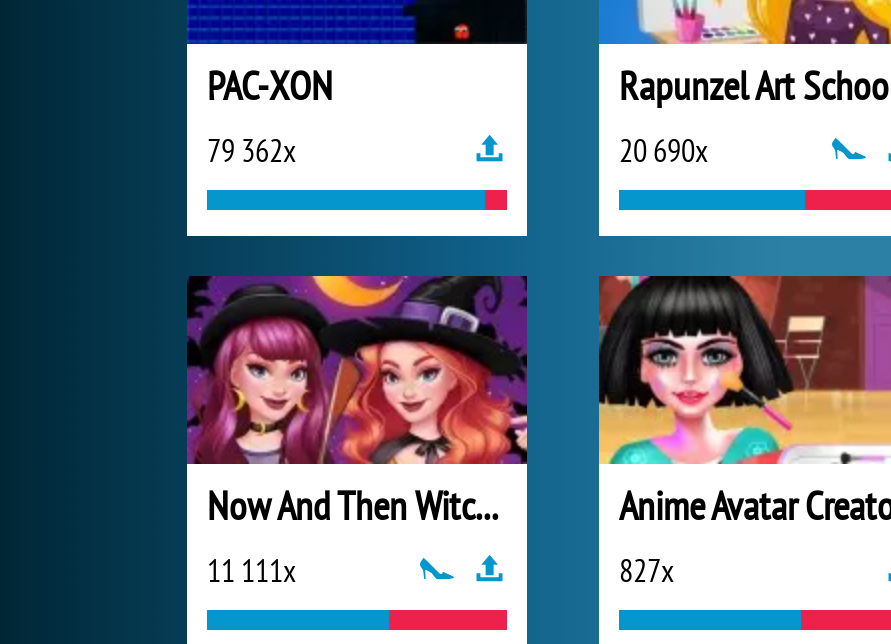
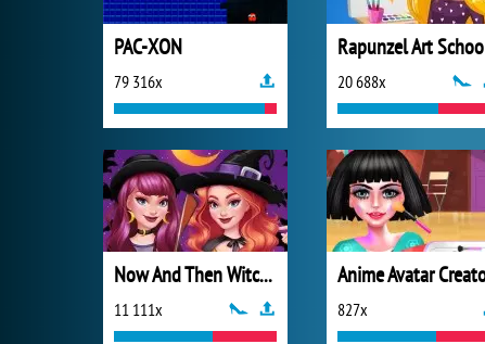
[207,130,297,170] 79 362x -> [114,71,163,92] 79 316x
[619,130,709,170] 20 690x -> [337,71,386,92] 20 688x

